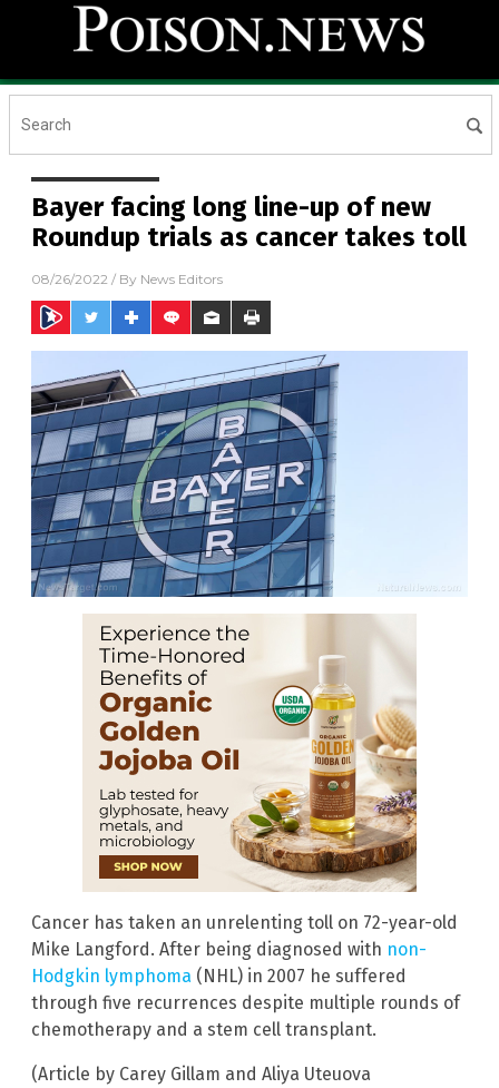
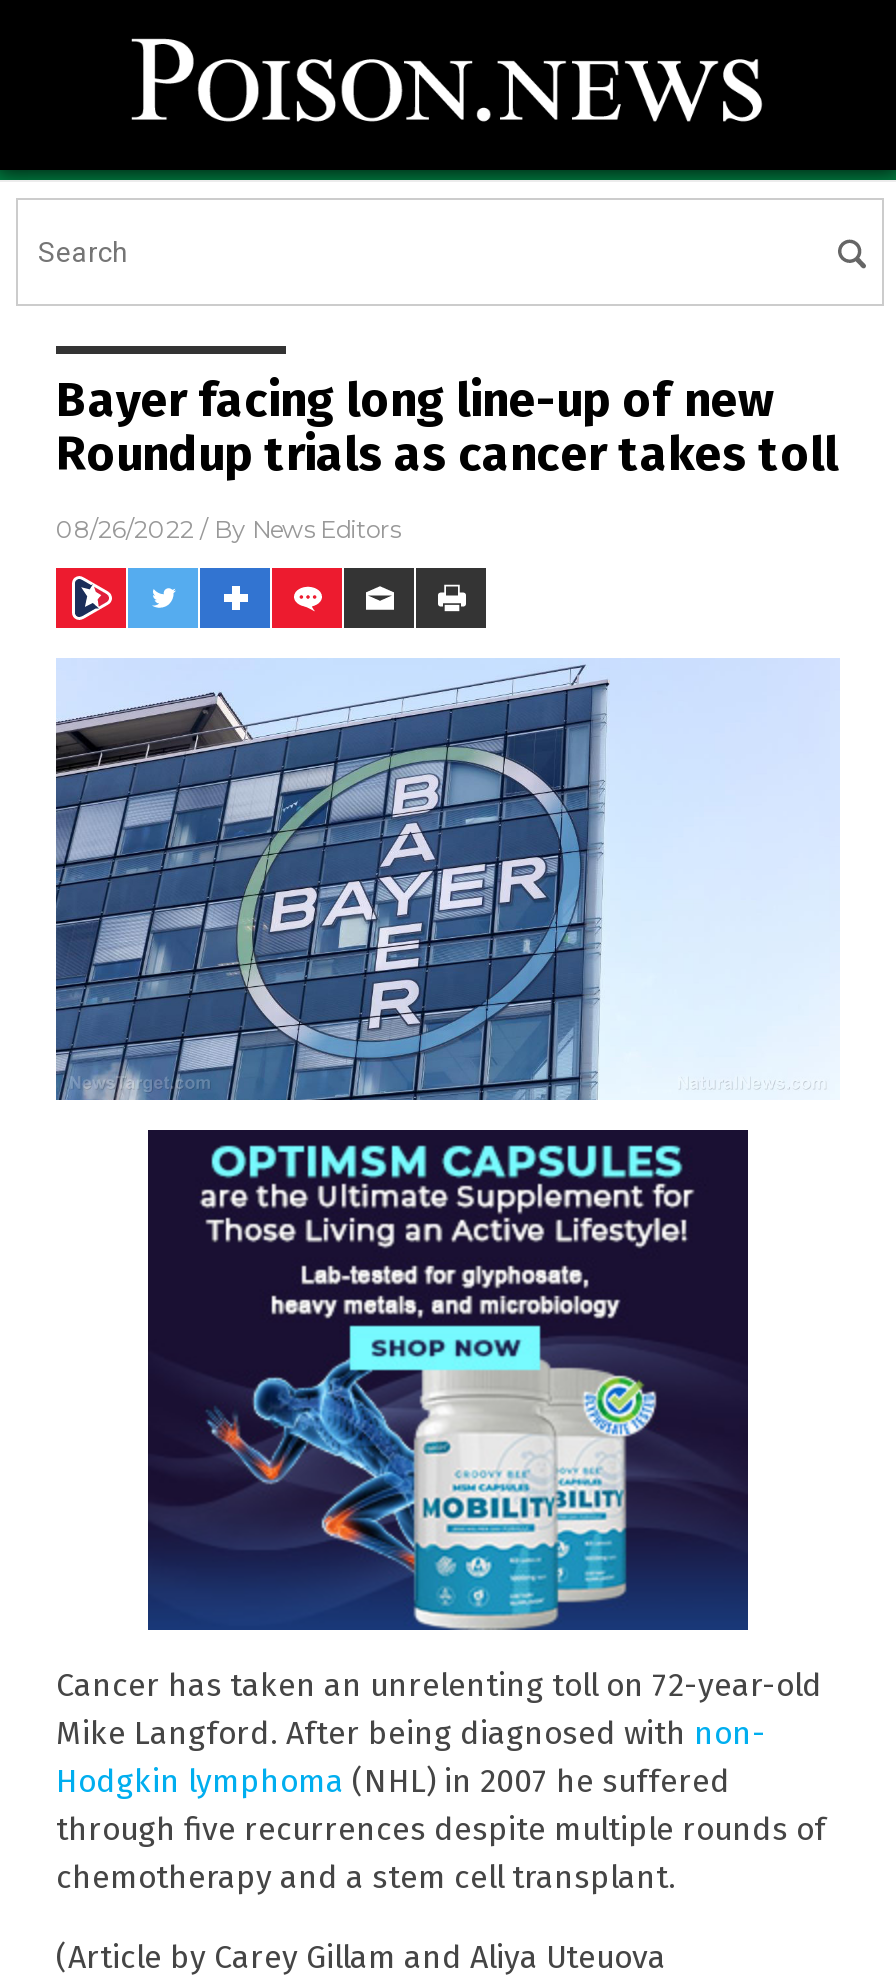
[82,614,418,893] [image] -> [146,1128,750,1632] [image]

